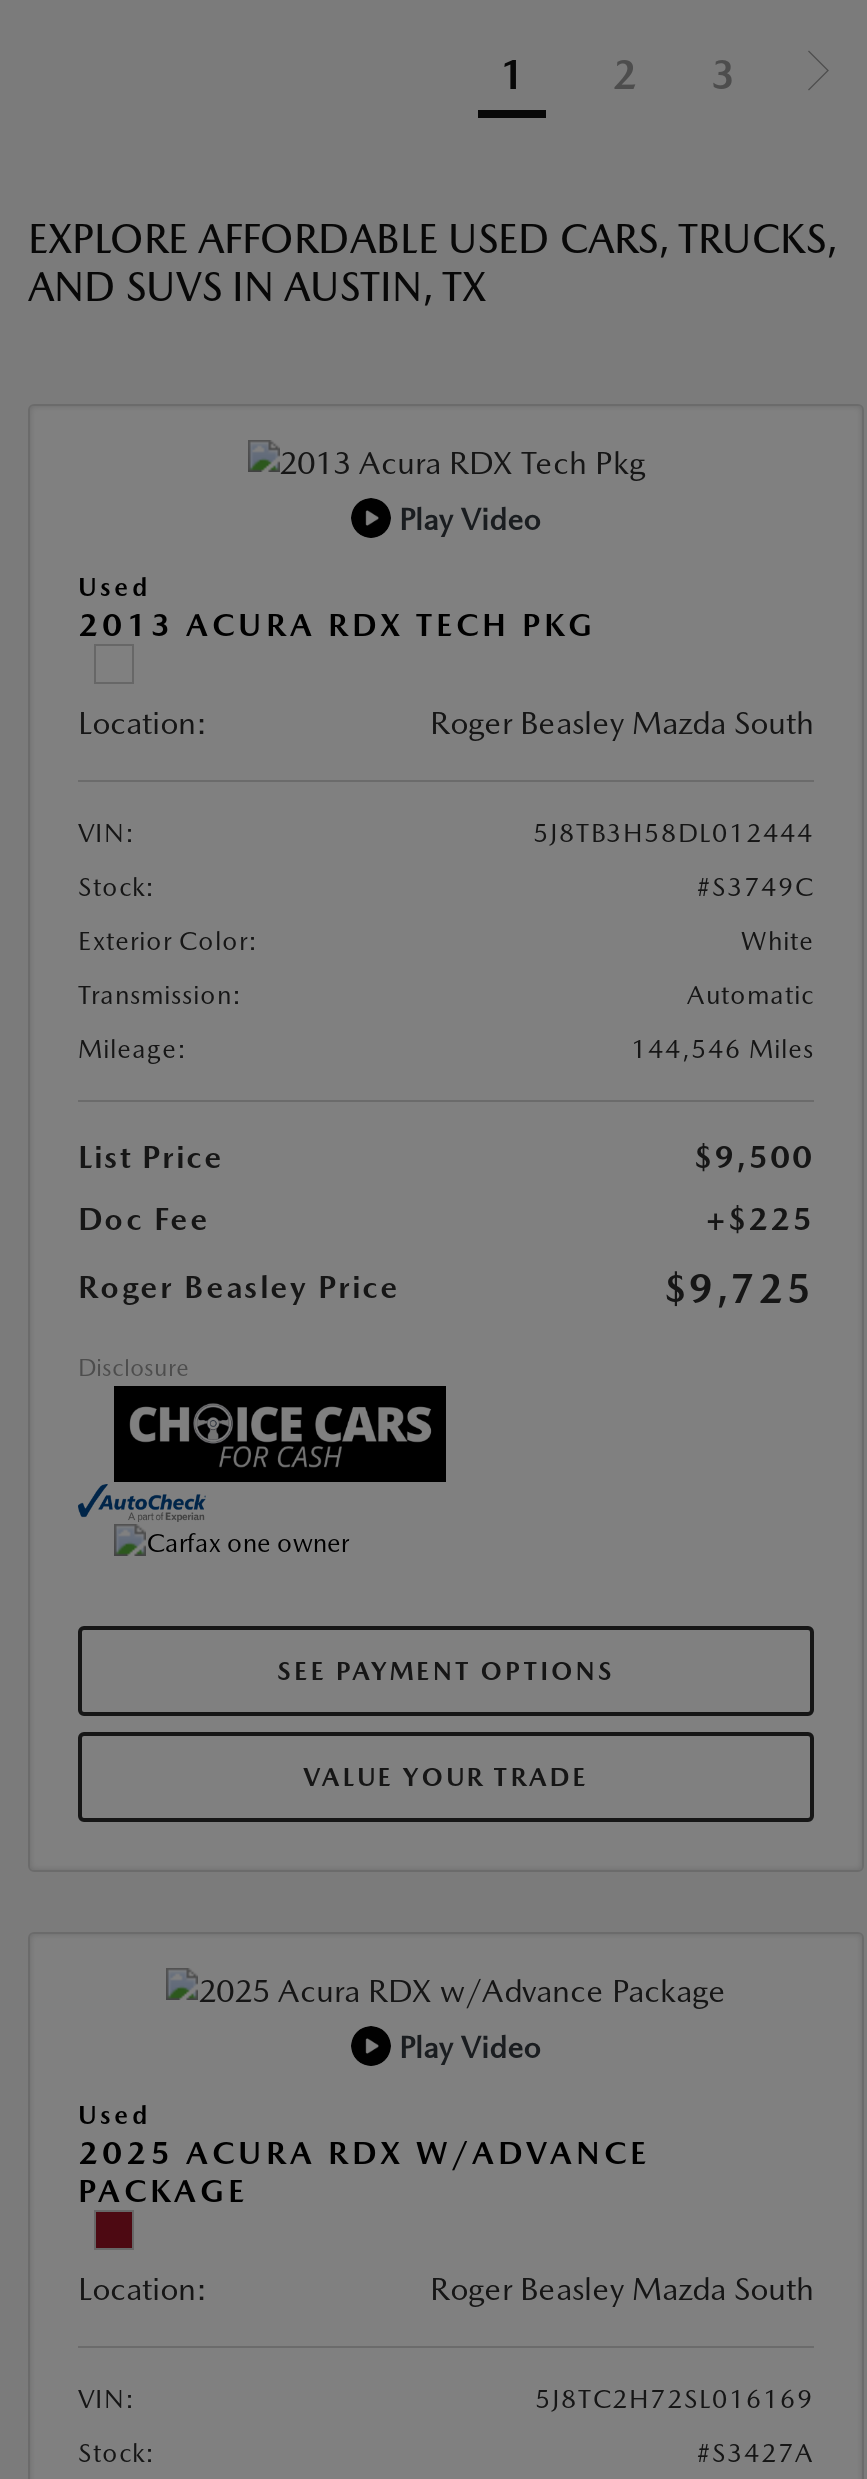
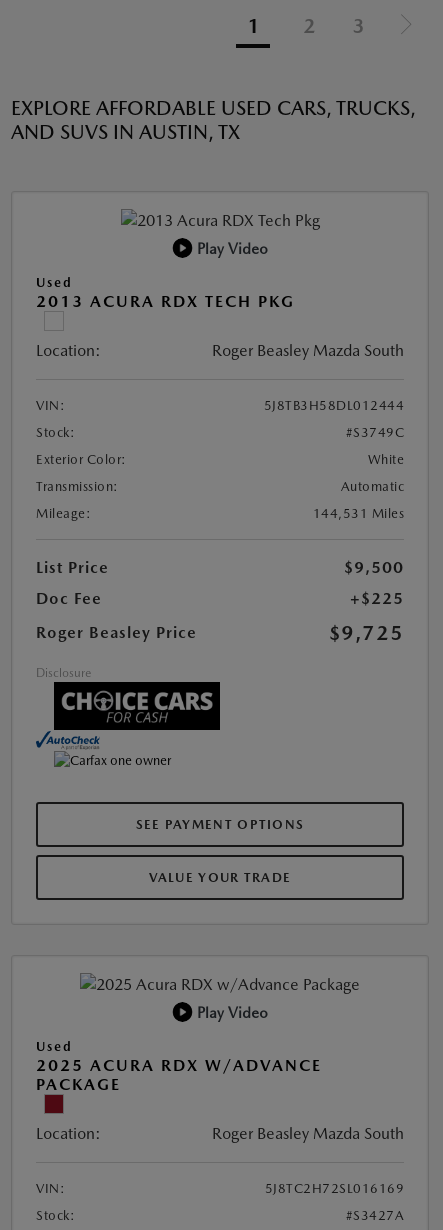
[631,1034,814,1064] 144,546 Miles -> [312,506,404,521] 144,531 Miles

